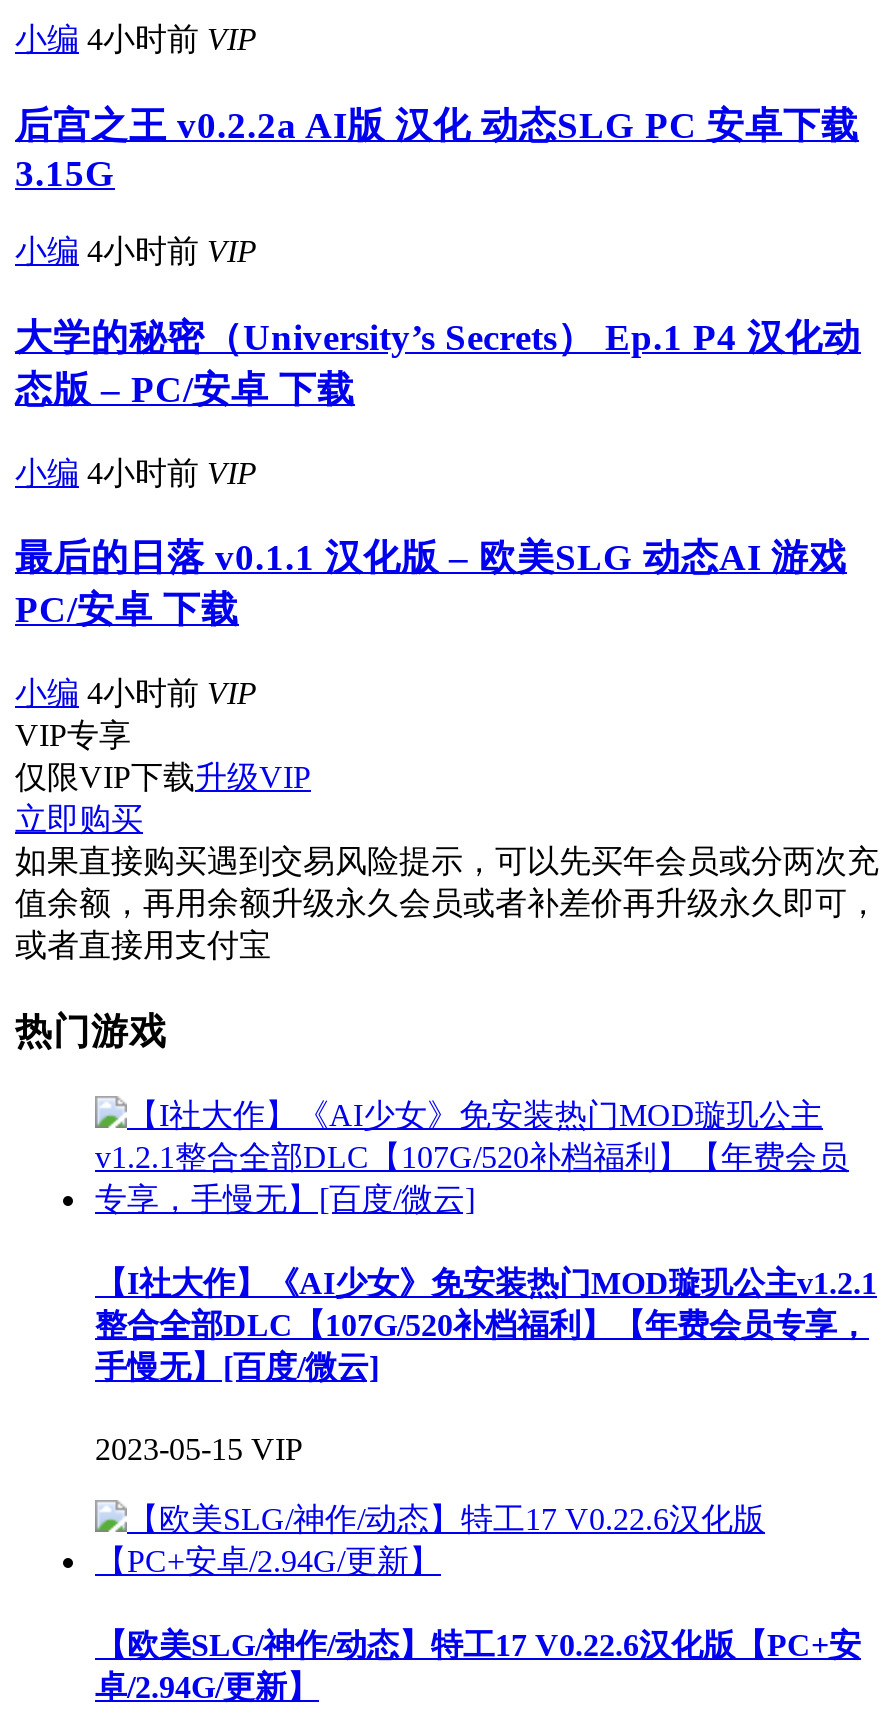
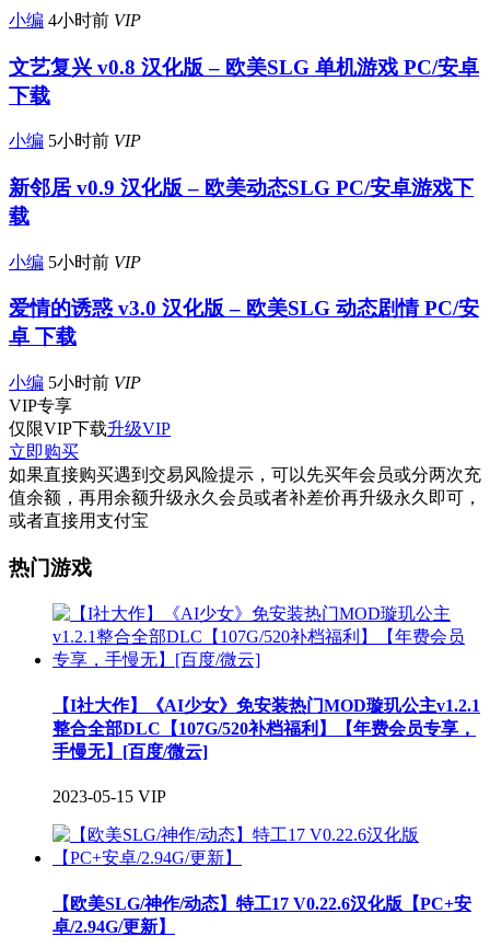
[15,103,859,193] 后宫之王 v0.2.2a AI版 汉化 动态SLG PC 安卓下载 | 3.15G -> [9,55,479,107] 文艺复兴 v0.8 汉化版 – 欧美SLG 单机游戏 PC/安卓 | 下载
[15,235,257,269] 小编 4小时前 VIP -> [9,132,141,150] 小编 5小时前 VIP
[15,316,861,410] 大学的秘密（University’s Secrets） Ep.1 P4 汉化动 | 态版 – PC/安卓 下载 -> [9,176,474,228] 新邻居 v0.9 汉化版 – 欧美动态SLG PC/安卓游戏下 | 载
[15,455,257,489] 小编 4小时前 VIP -> [9,253,141,271] 小编 5小时前 VIP
[15,537,847,631] 最后的日落 v0.1.1 汉化版 – 欧美SLG 动态AI 游戏 | PC/安卓 下载 -> [9,297,479,349] 爱情的诱惑 v3.0 汉化版 – 欧美SLG 动态剧情 PC/安 | 卓 下载
[15,676,257,710] 小编 4小时前 VIP -> [9,374,141,392] 小编 5小时前 VIP

